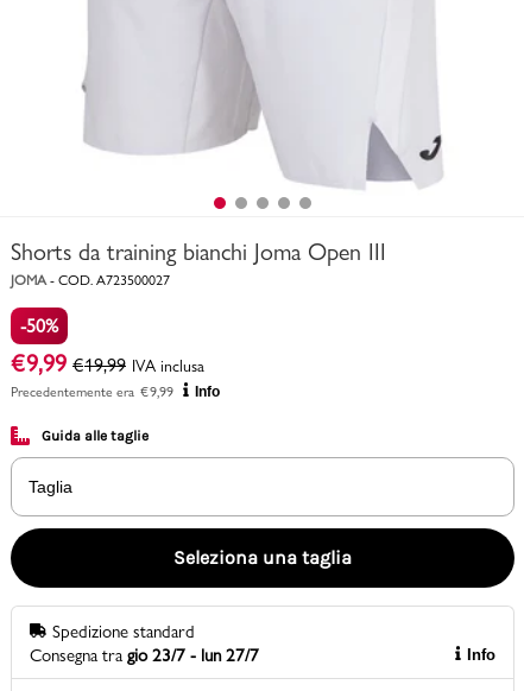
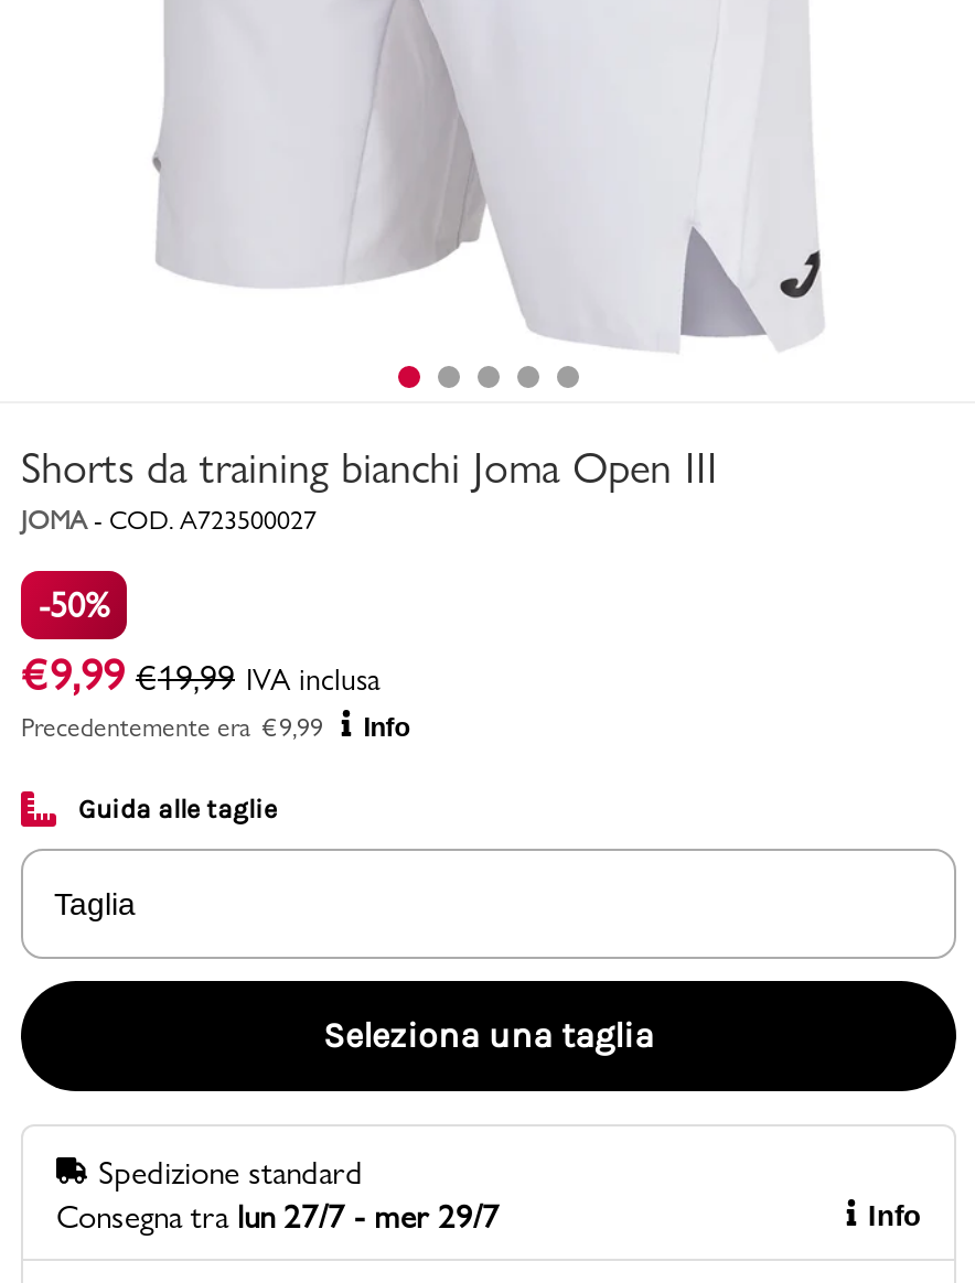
[30,644,259,666] Consegna tra gio 23/7 - lun 27/7 -> [56,1196,500,1236] Consegna tra lun 27/7 - mer 29/7

